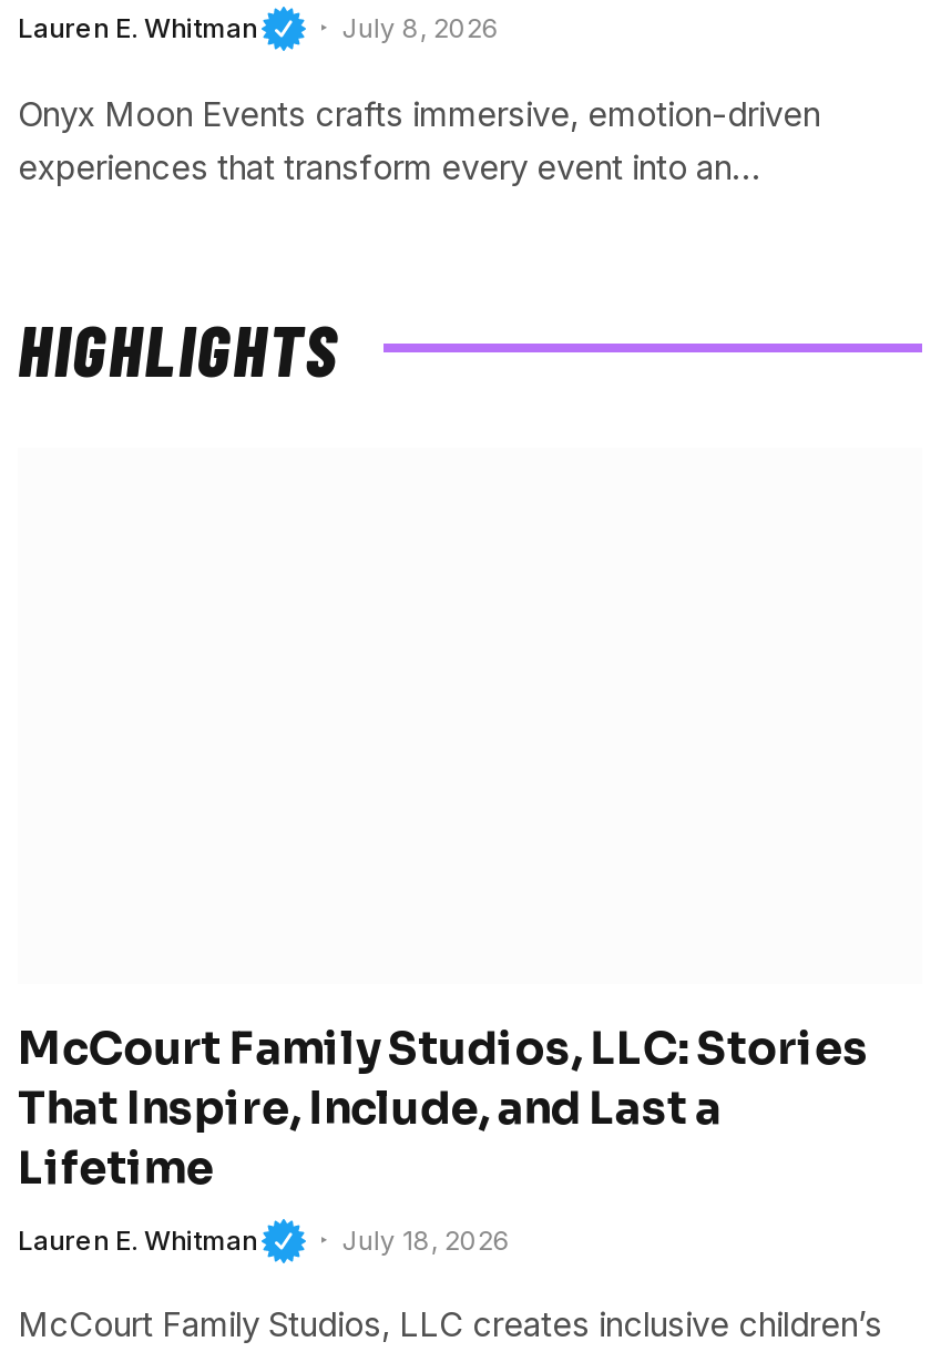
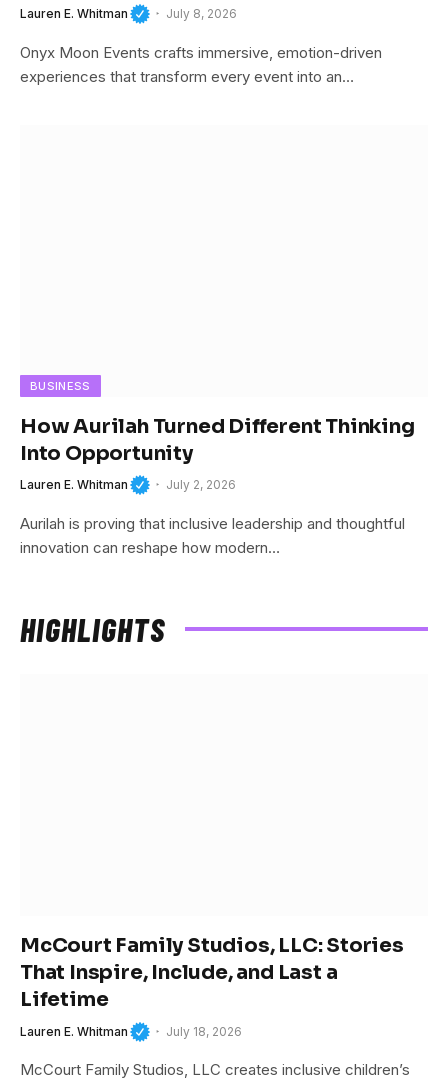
none -> [20,378,415,556] BUSINESS | How Aurilah Turned Different Thinking | Into Opportunity | Lauren E. Whitman | July 2, 2026 | Aurilah is proving that inclusive leadership and thoughtful | innovation can reshape how modern…

